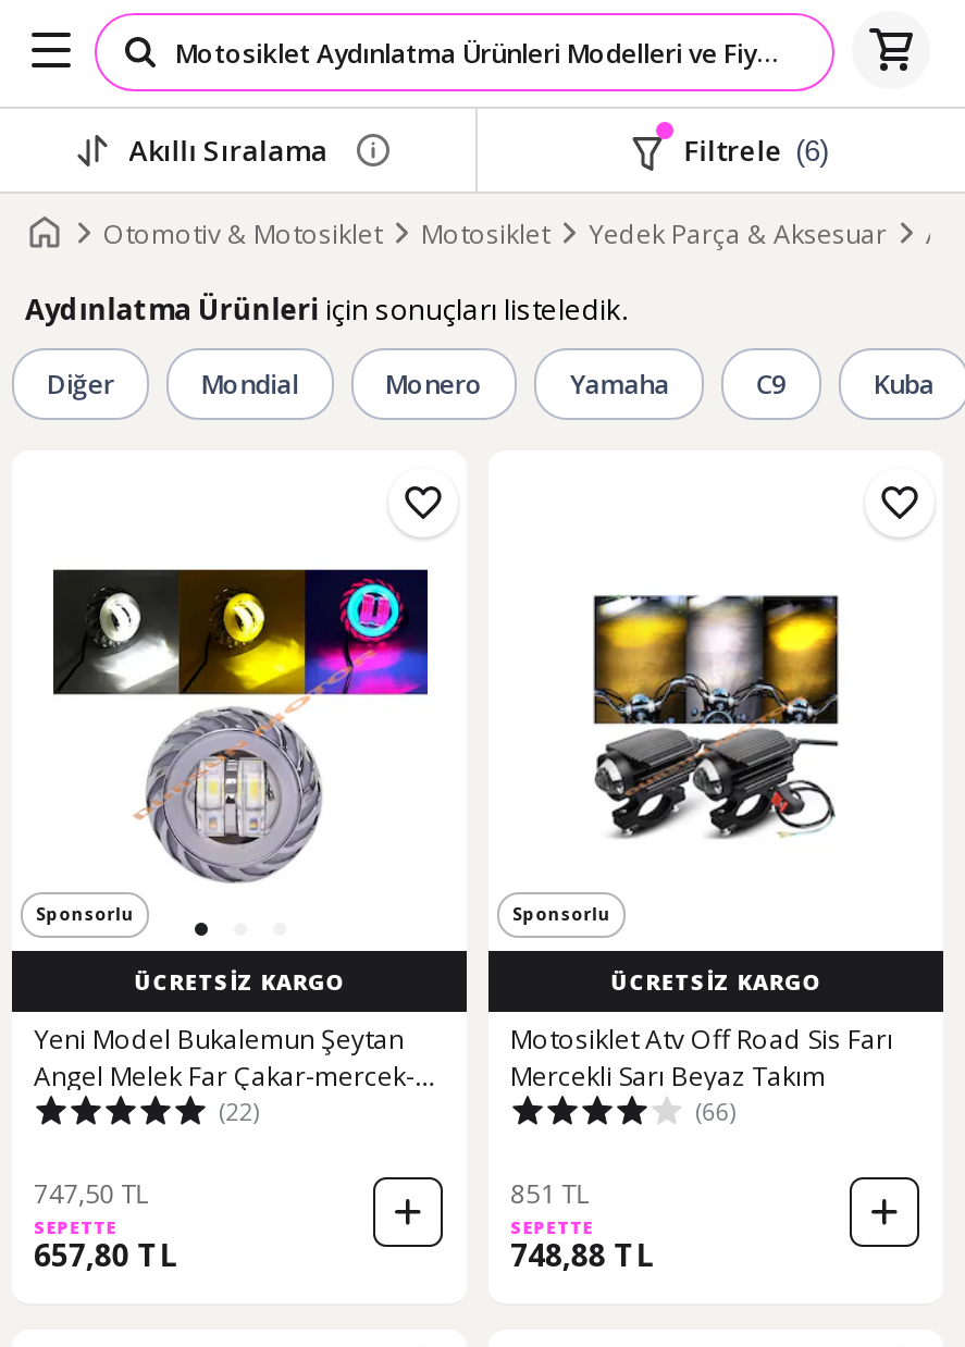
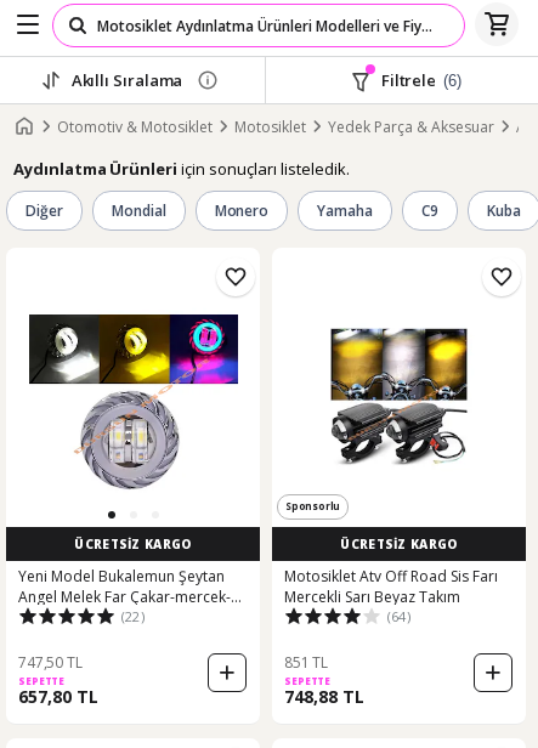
[36,901,134,925] Sponsorlu -> none
[695,1093,736,1126] (66) -> [387,607,410,625] (64)

